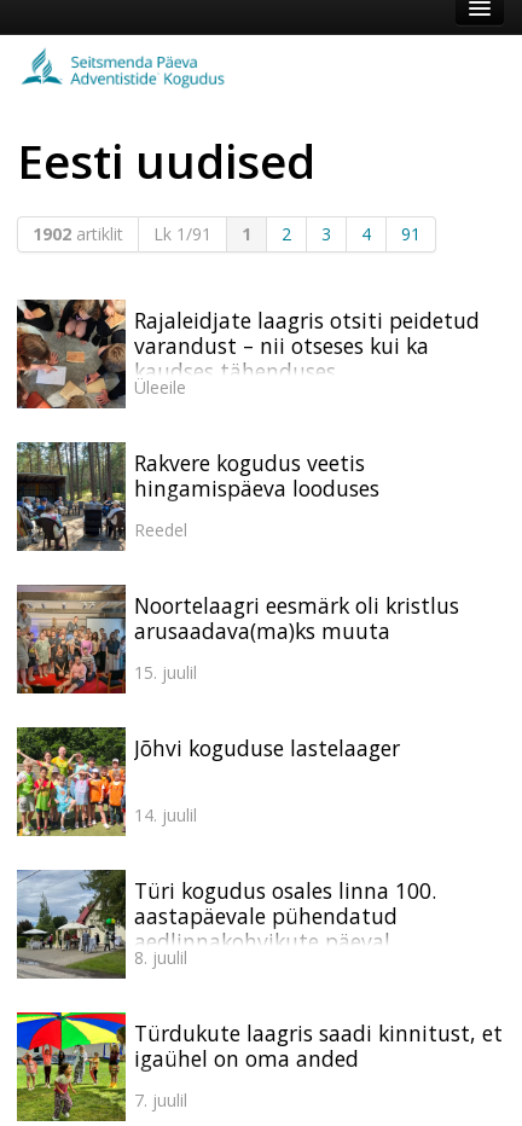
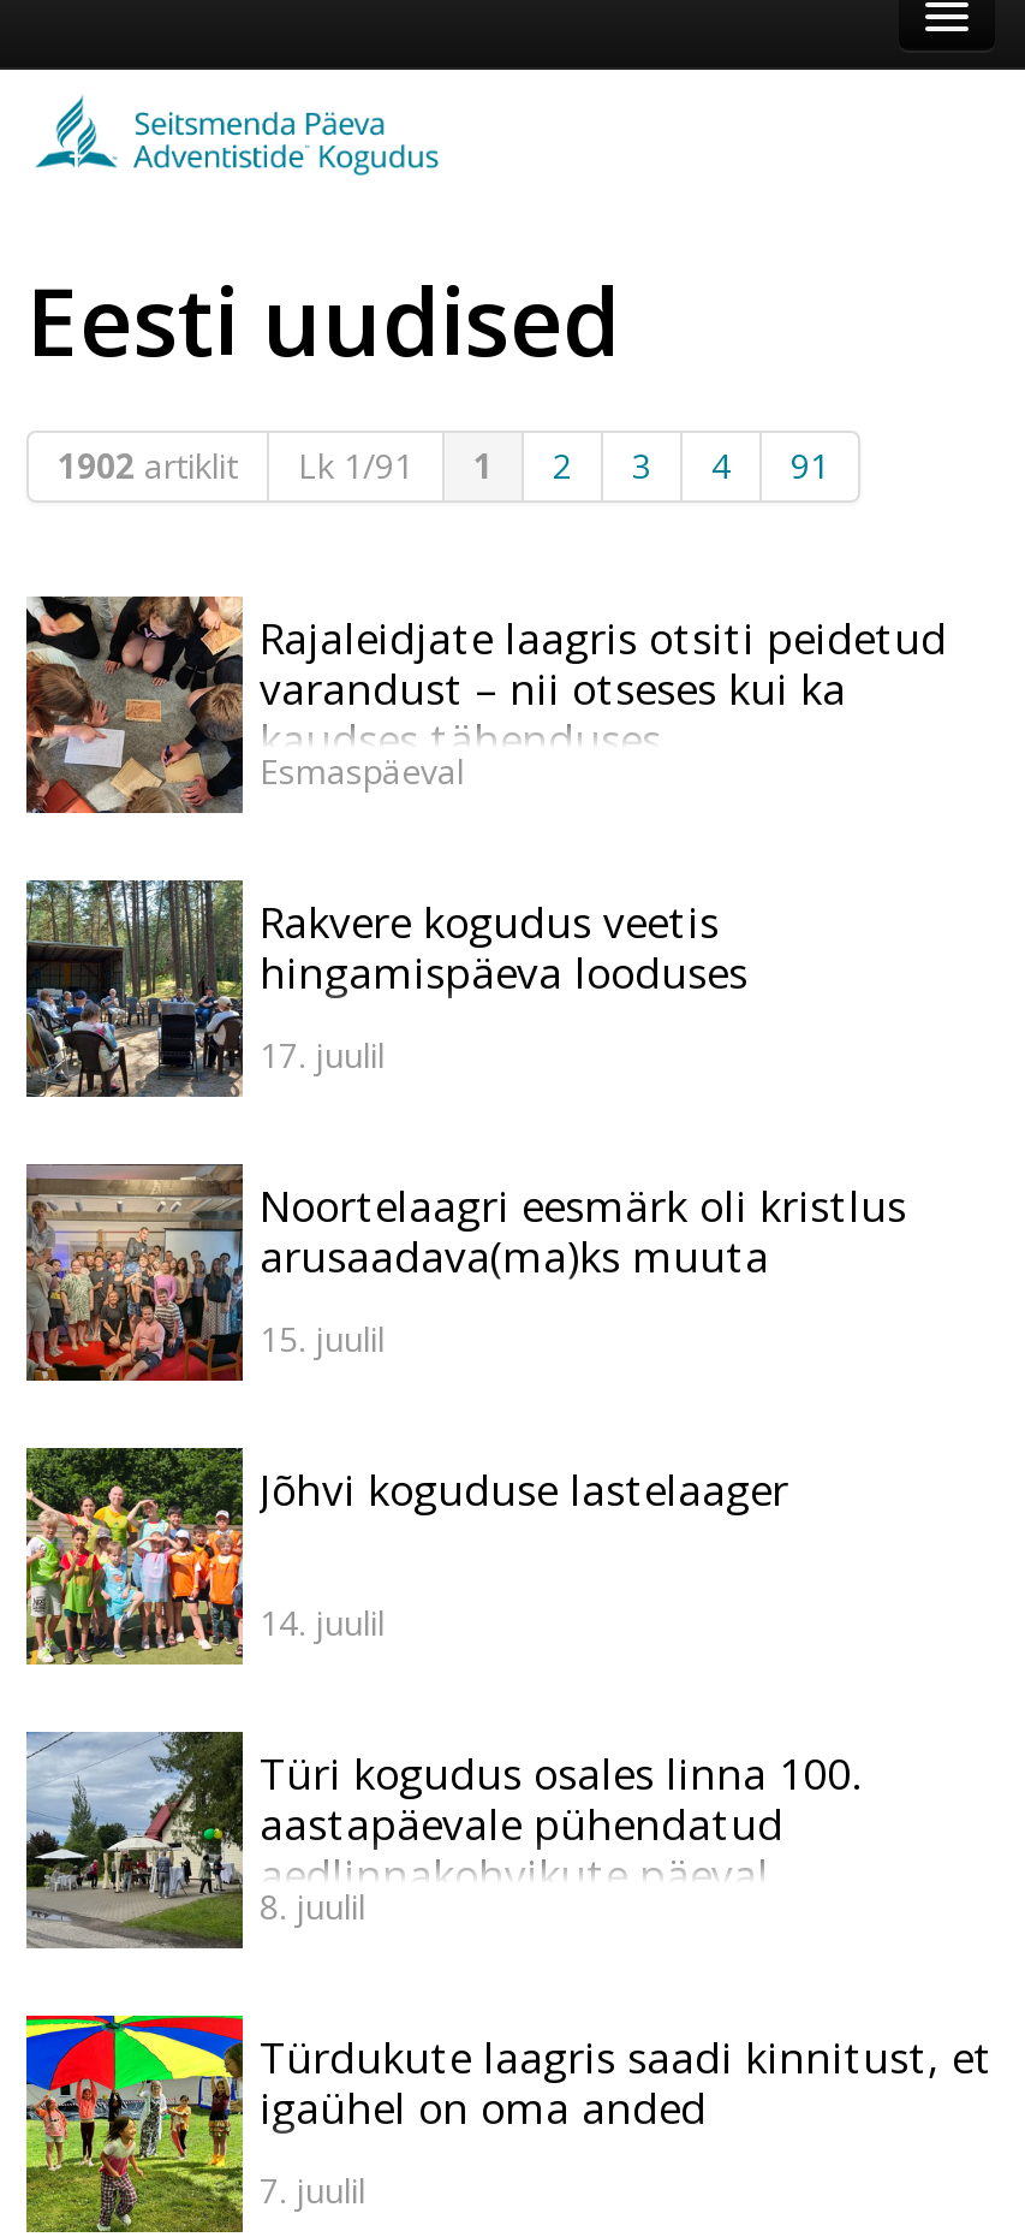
[134,376,186,399] Üleeile -> [260,748,464,794] Esmaspäeval
[134,518,187,541] Reedel -> [260,1032,385,1078] 17. juulil

